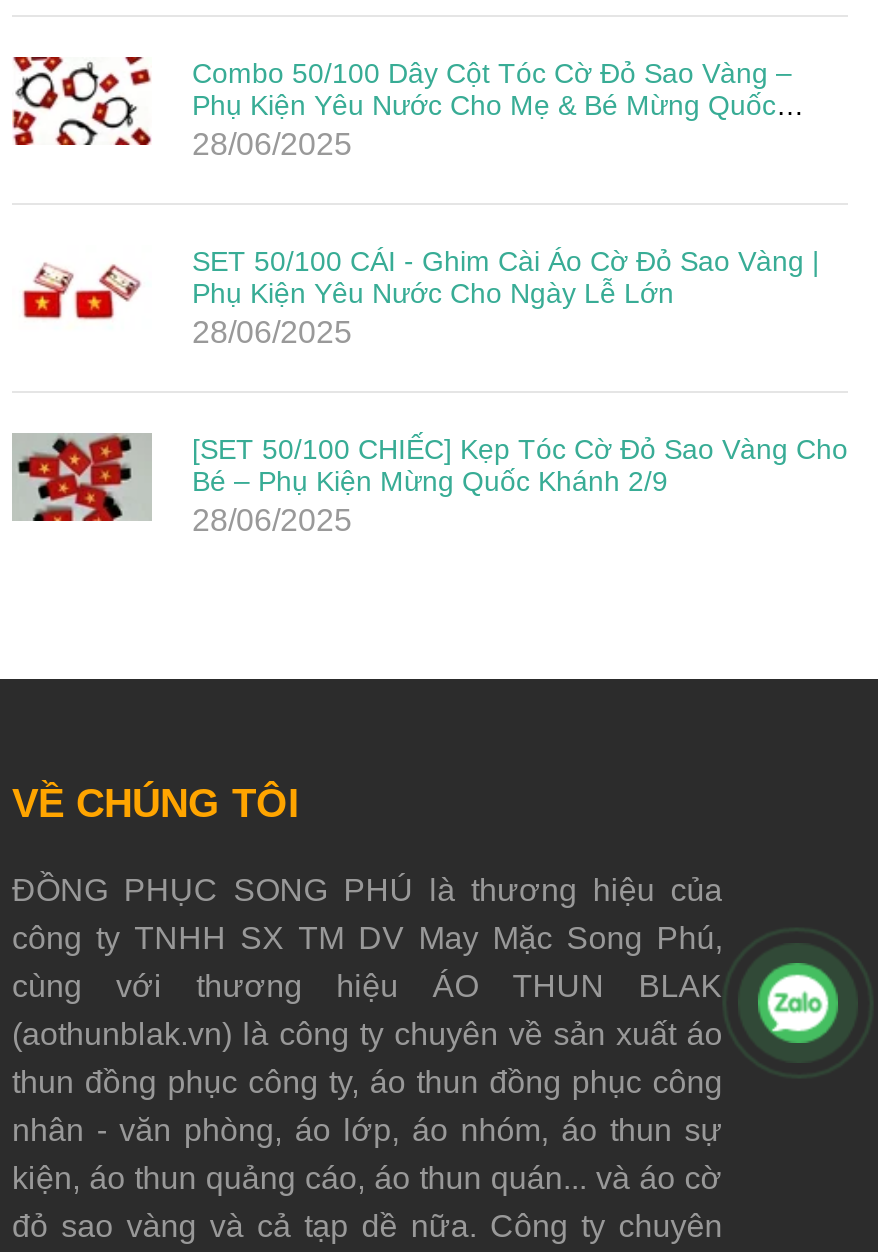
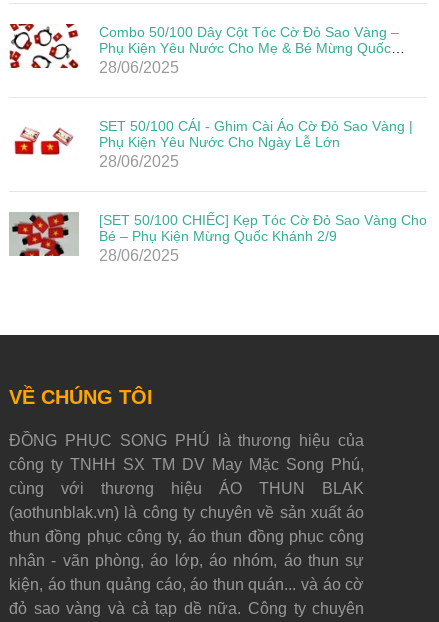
[740,945,856,1061] [image] -> none

